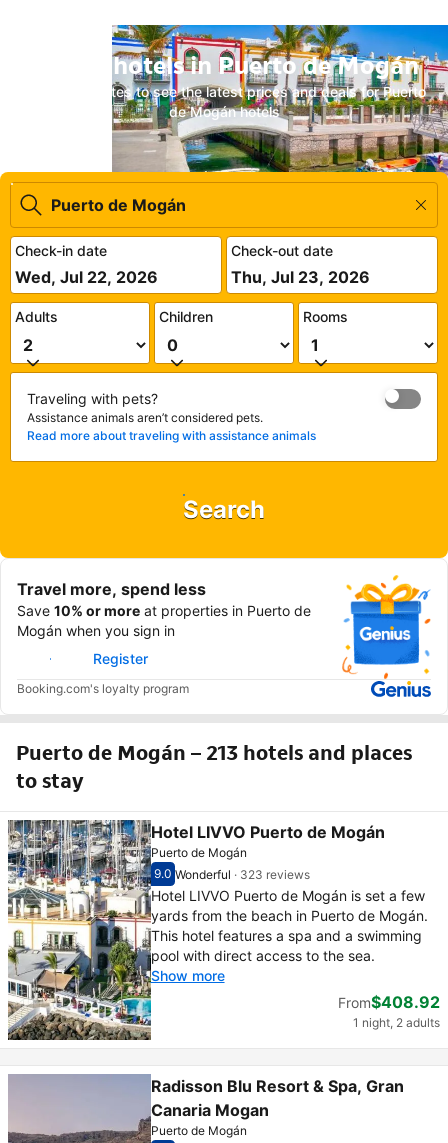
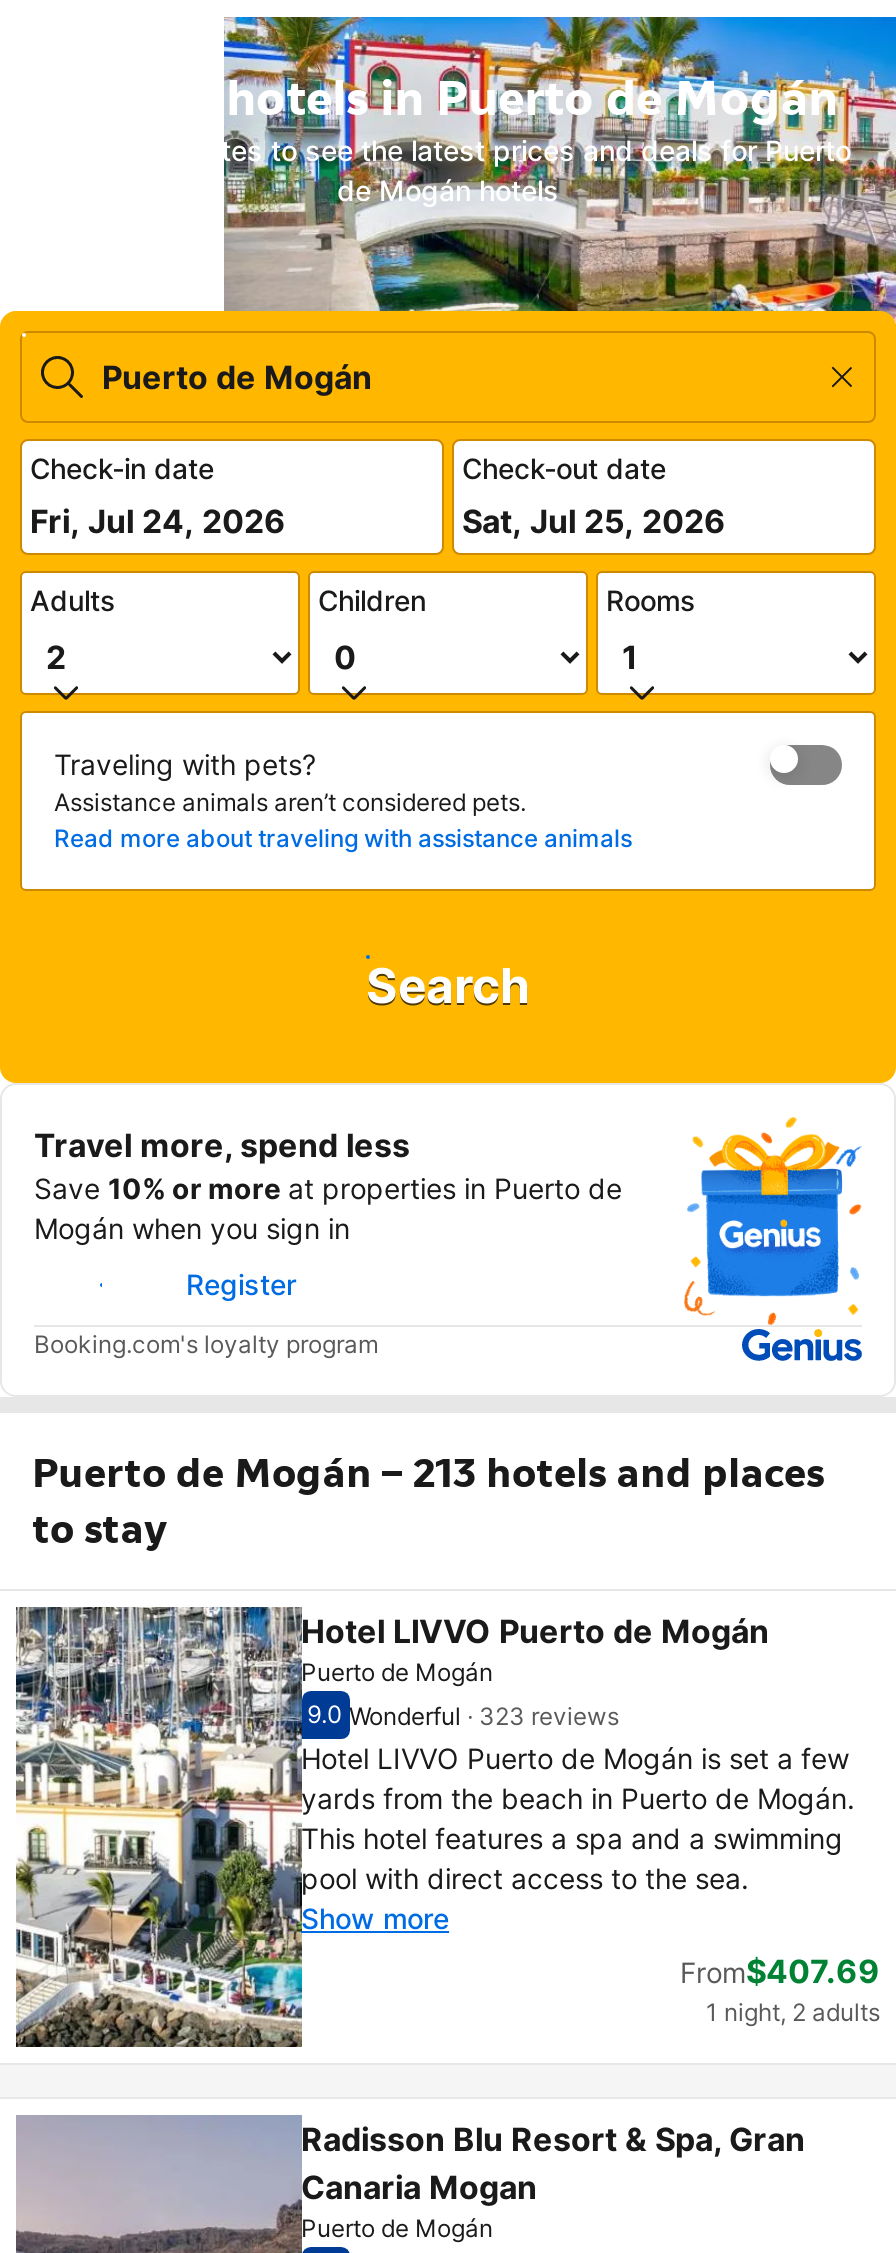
[15,267,158,287] Wed, Jul 22, 2026 -> [30,501,286,541] Fri, Jul 24, 2026
[231,267,370,287] Thu, Jul 23, 2026 -> [462,501,726,541] Sat, Jul 25, 2026
[338,992,440,1012] From$408.92 -> [680,1951,880,1991] From$407.69

